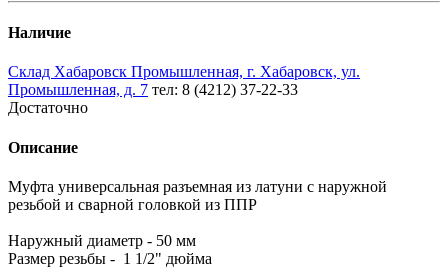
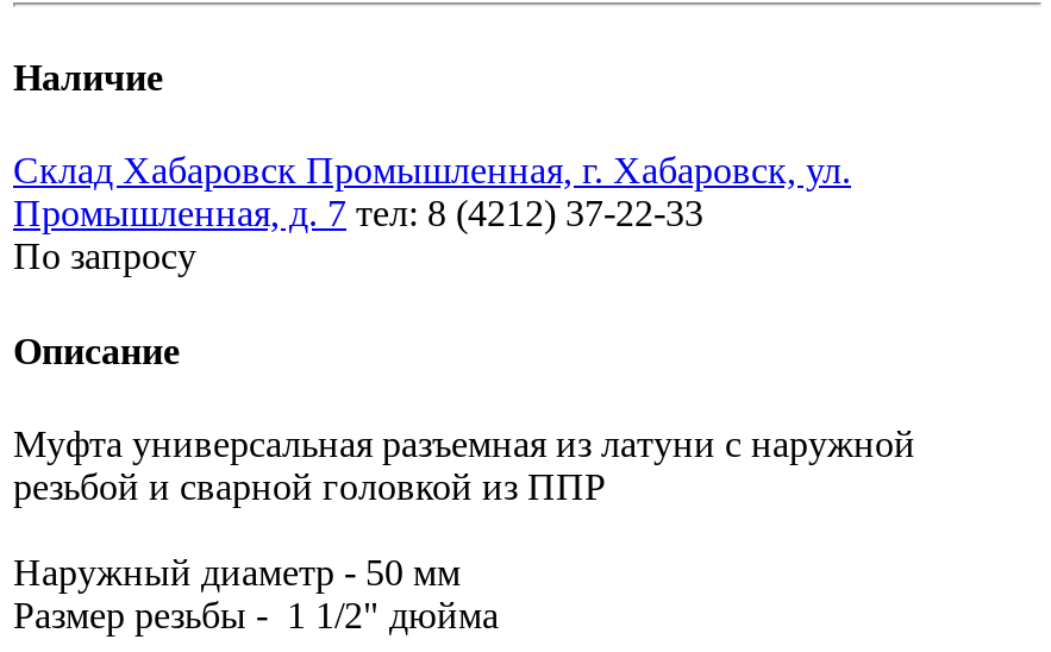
[8,99,88,116] Достаточно -> [13,236,196,277] По запросу

